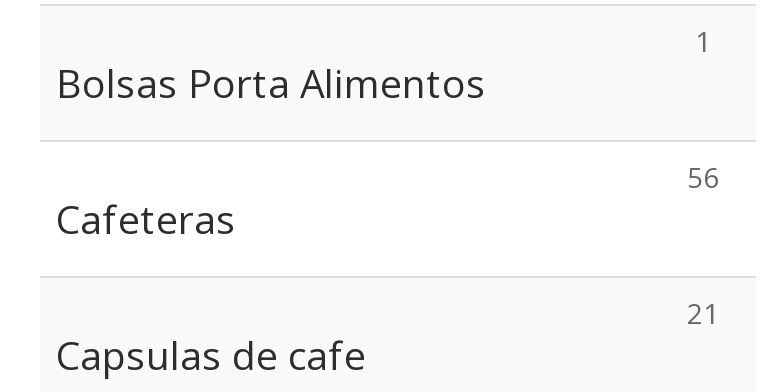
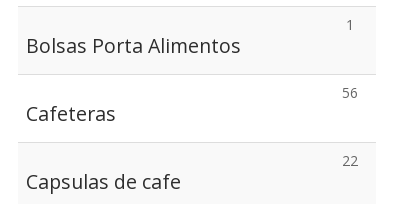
[687,294,719,332] 21 -> [341,151,357,170] 22

